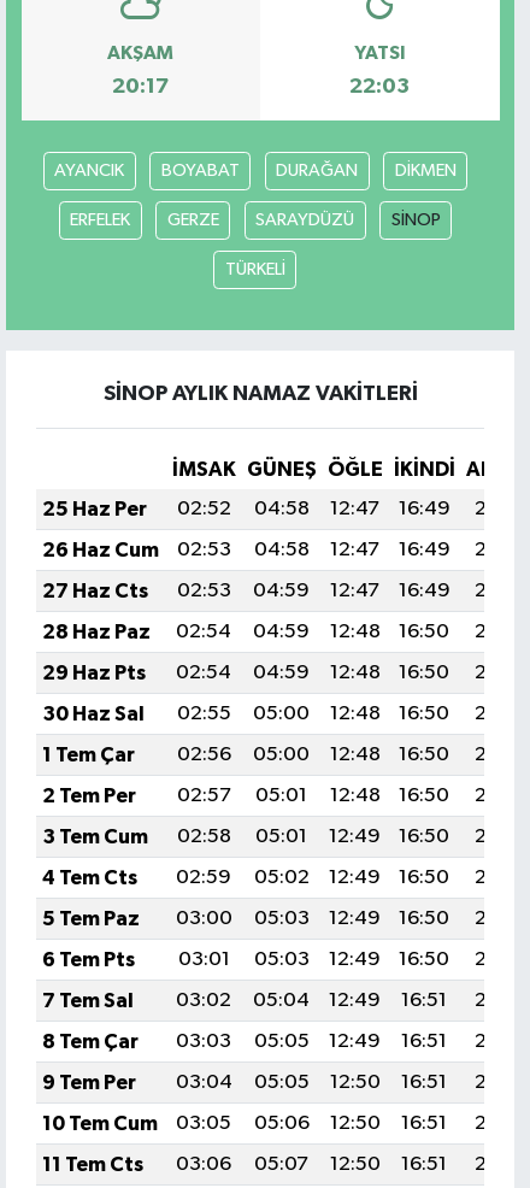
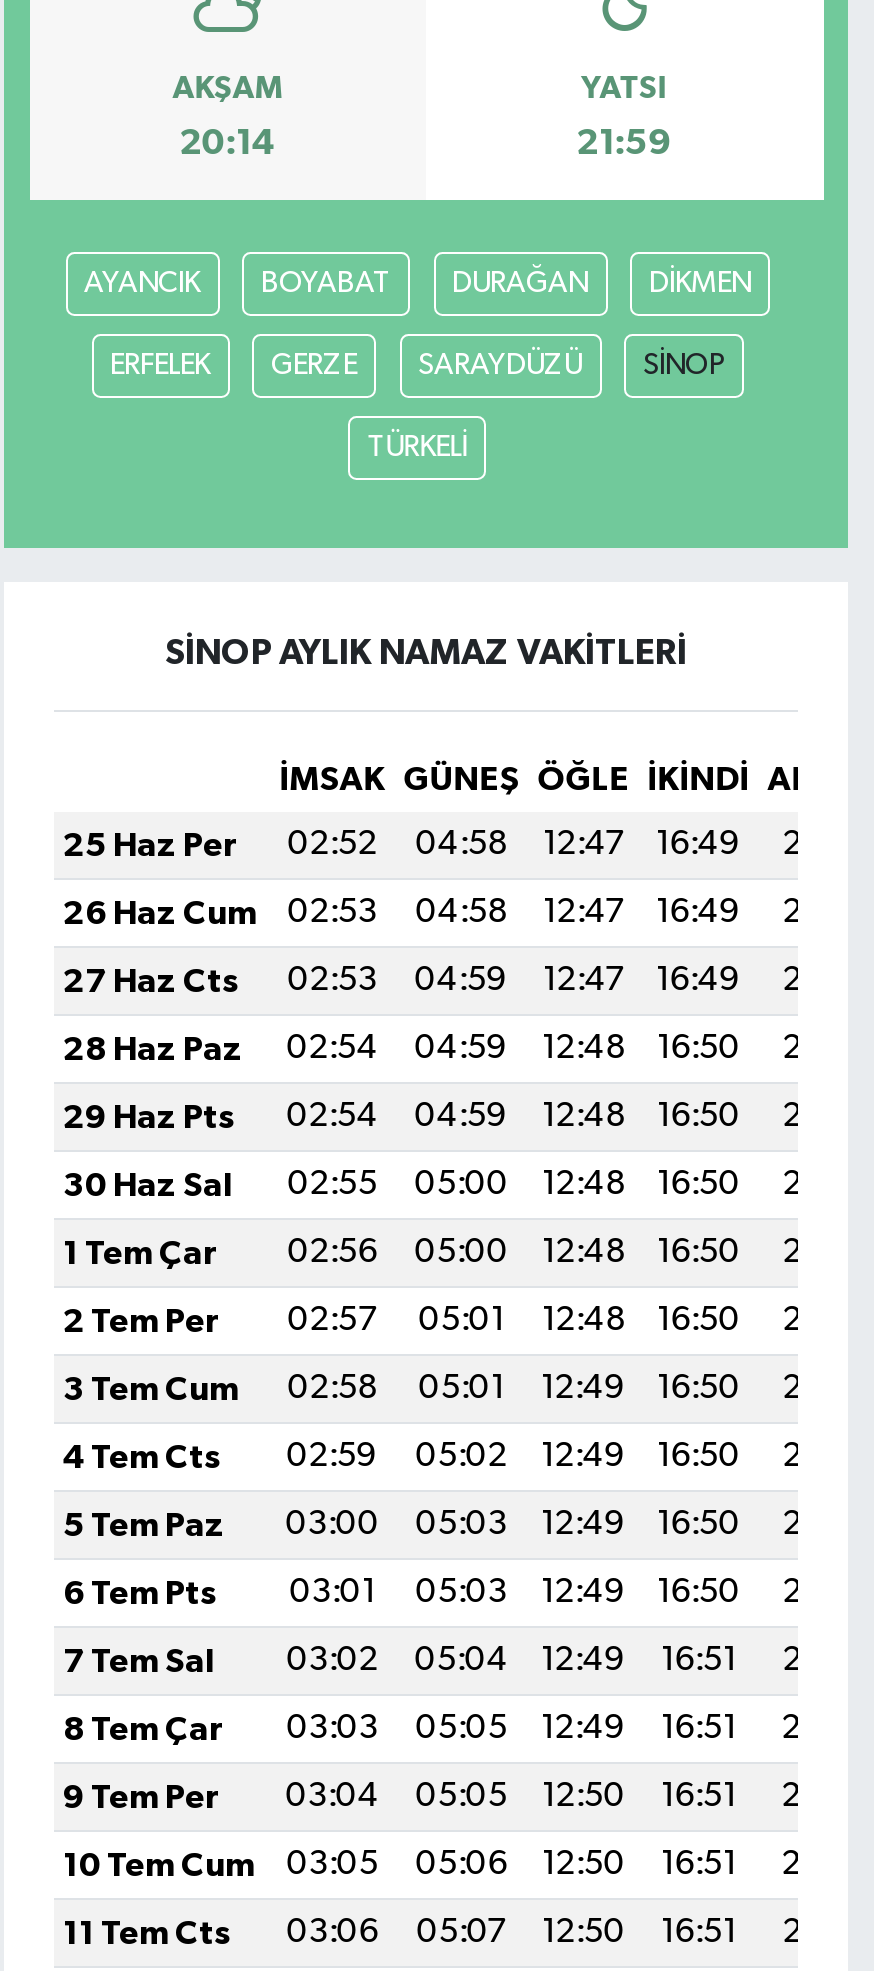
[112,76,169,98] 20:17 -> [180,126,276,162] 20:14
[350,76,410,98] 22:03 -> [576,126,672,162] 21:59

